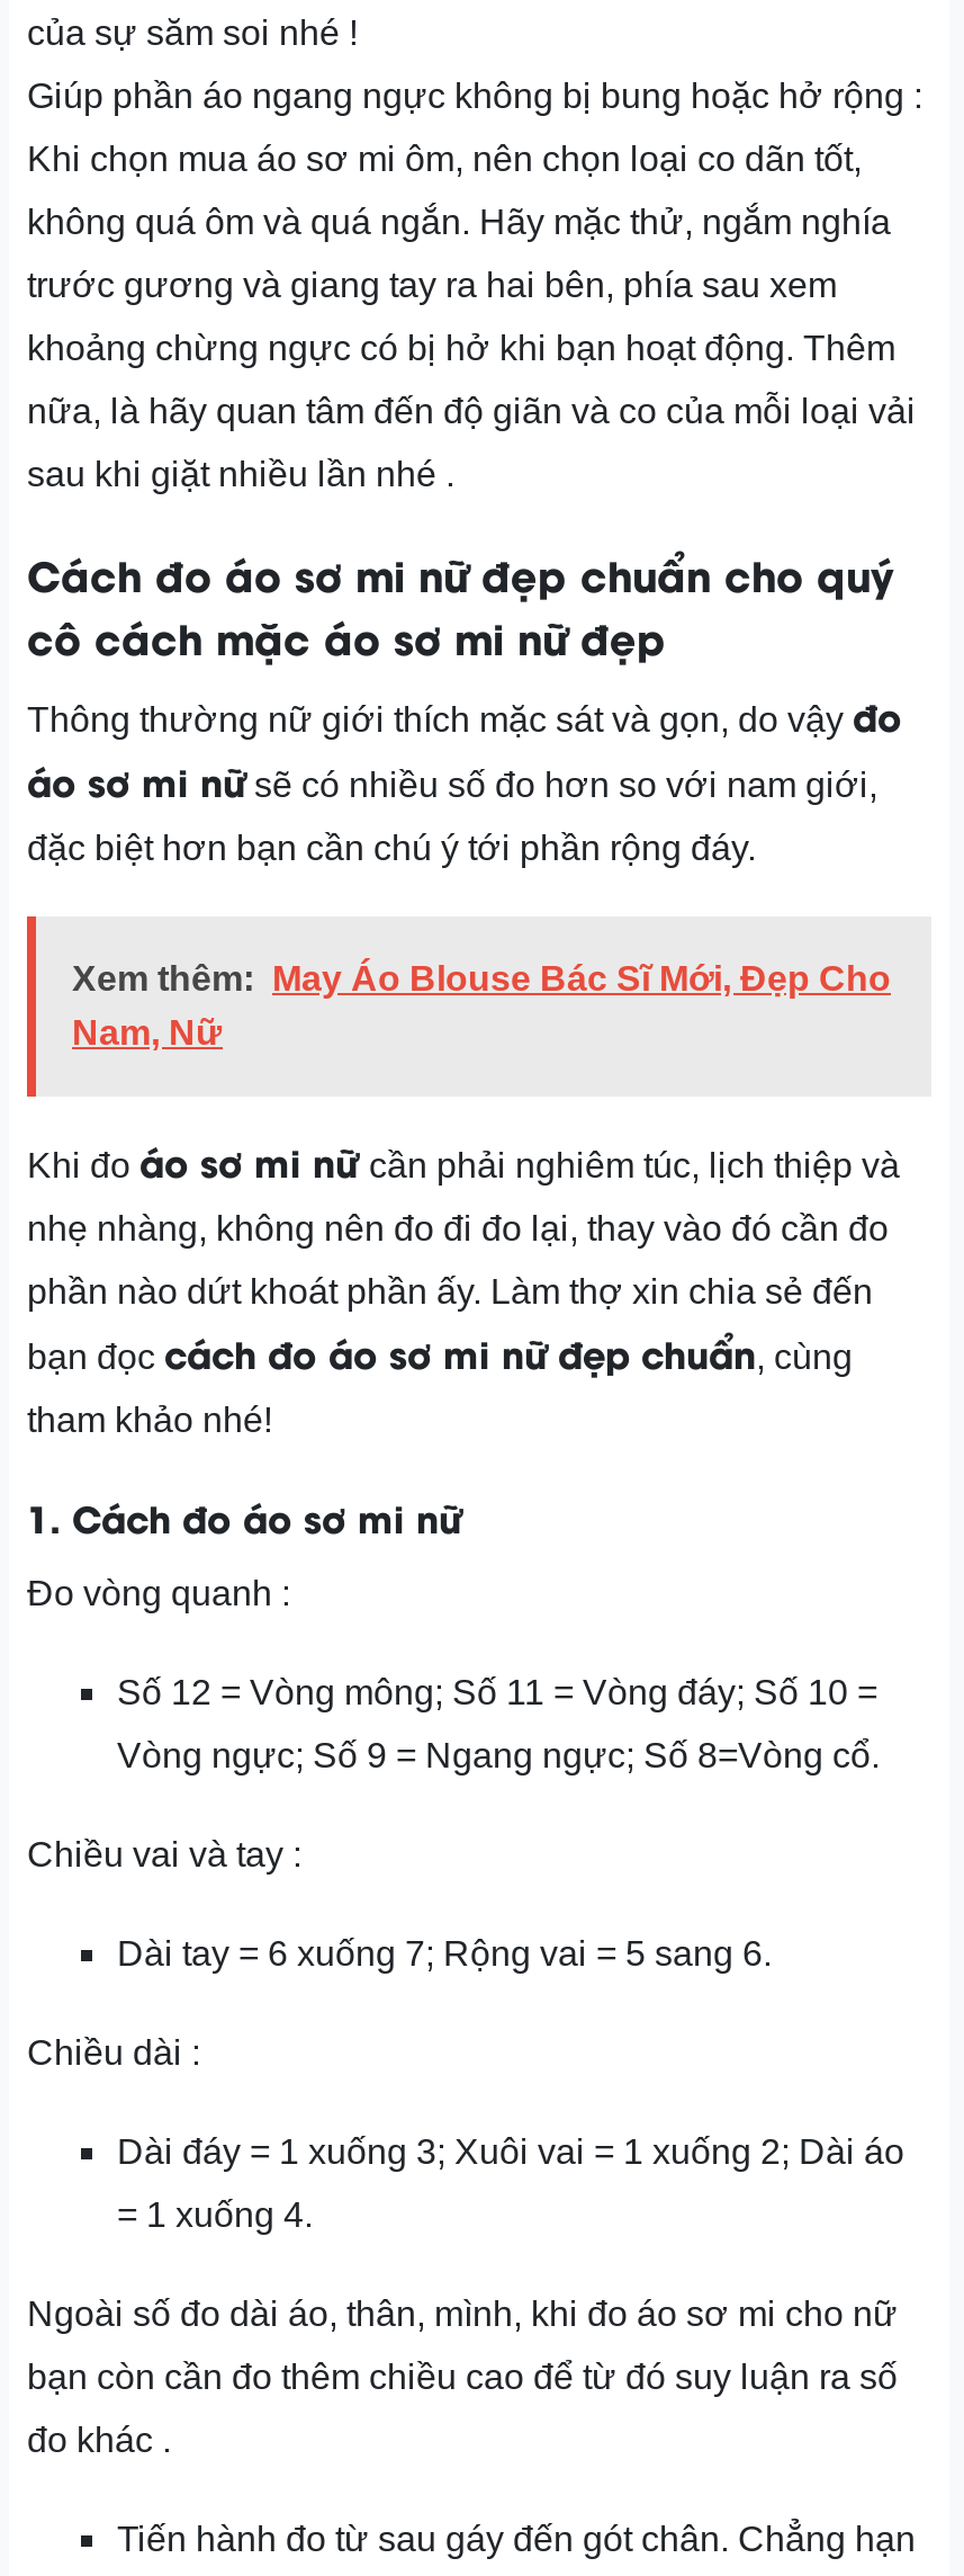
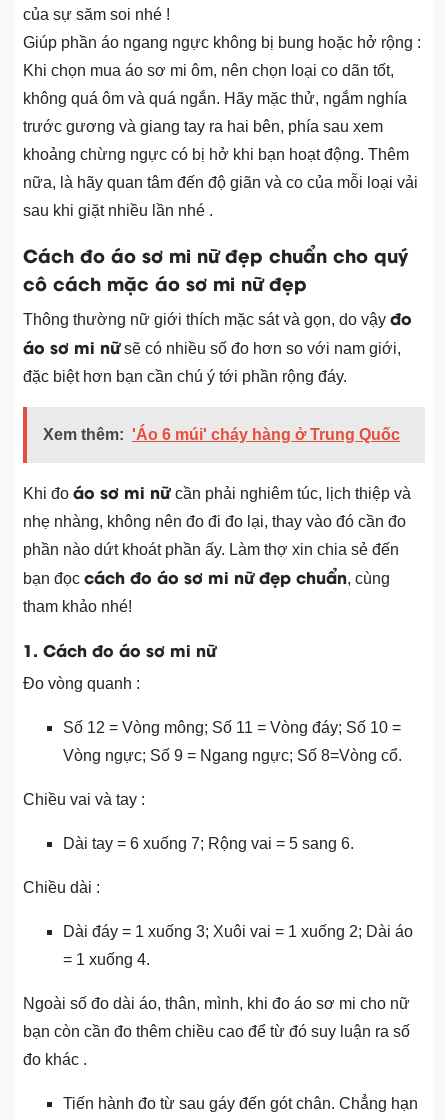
[72,960,891,1052] Xem thêm: May Áo Blouse Bác Sĩ Mới, Đẹp Cho | Nam, Nữ -> [43,426,400,443] Xem thêm: 'Áo 6 múi' cháy hàng ở Trung Quốc

